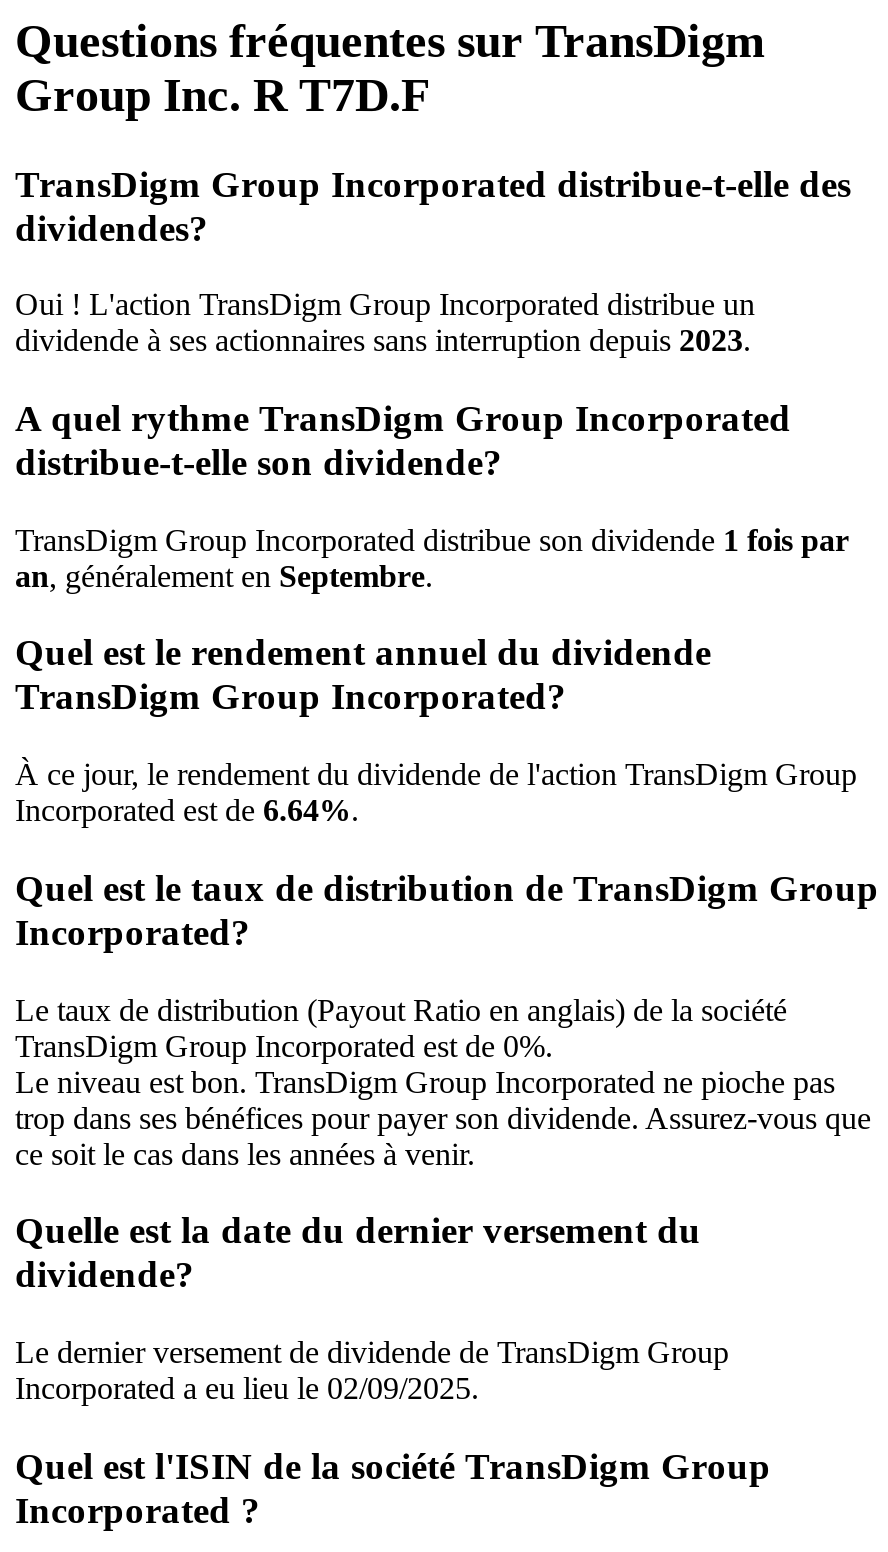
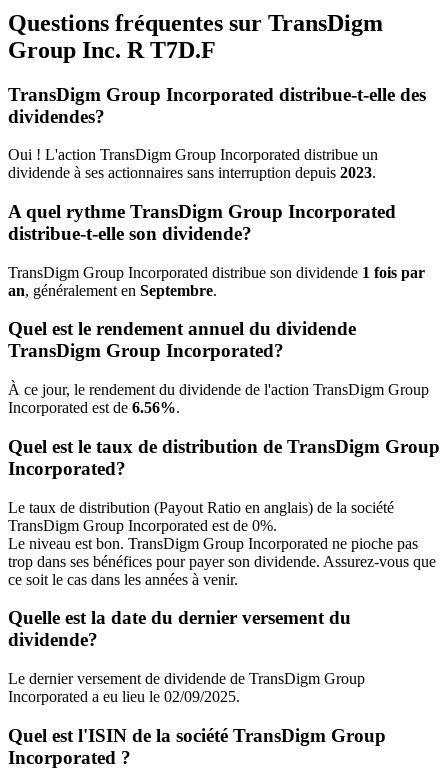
[15,793,359,827] Incorporated est de 6.64%. -> [8,399,180,416] Incorporated est de 6.56%.

